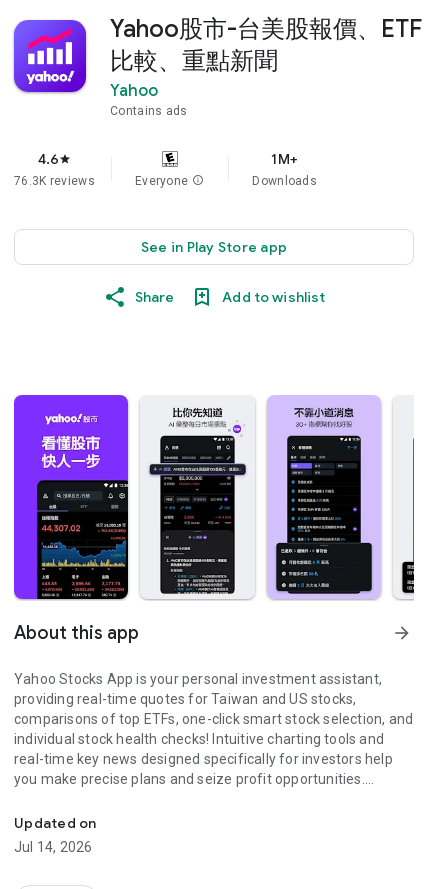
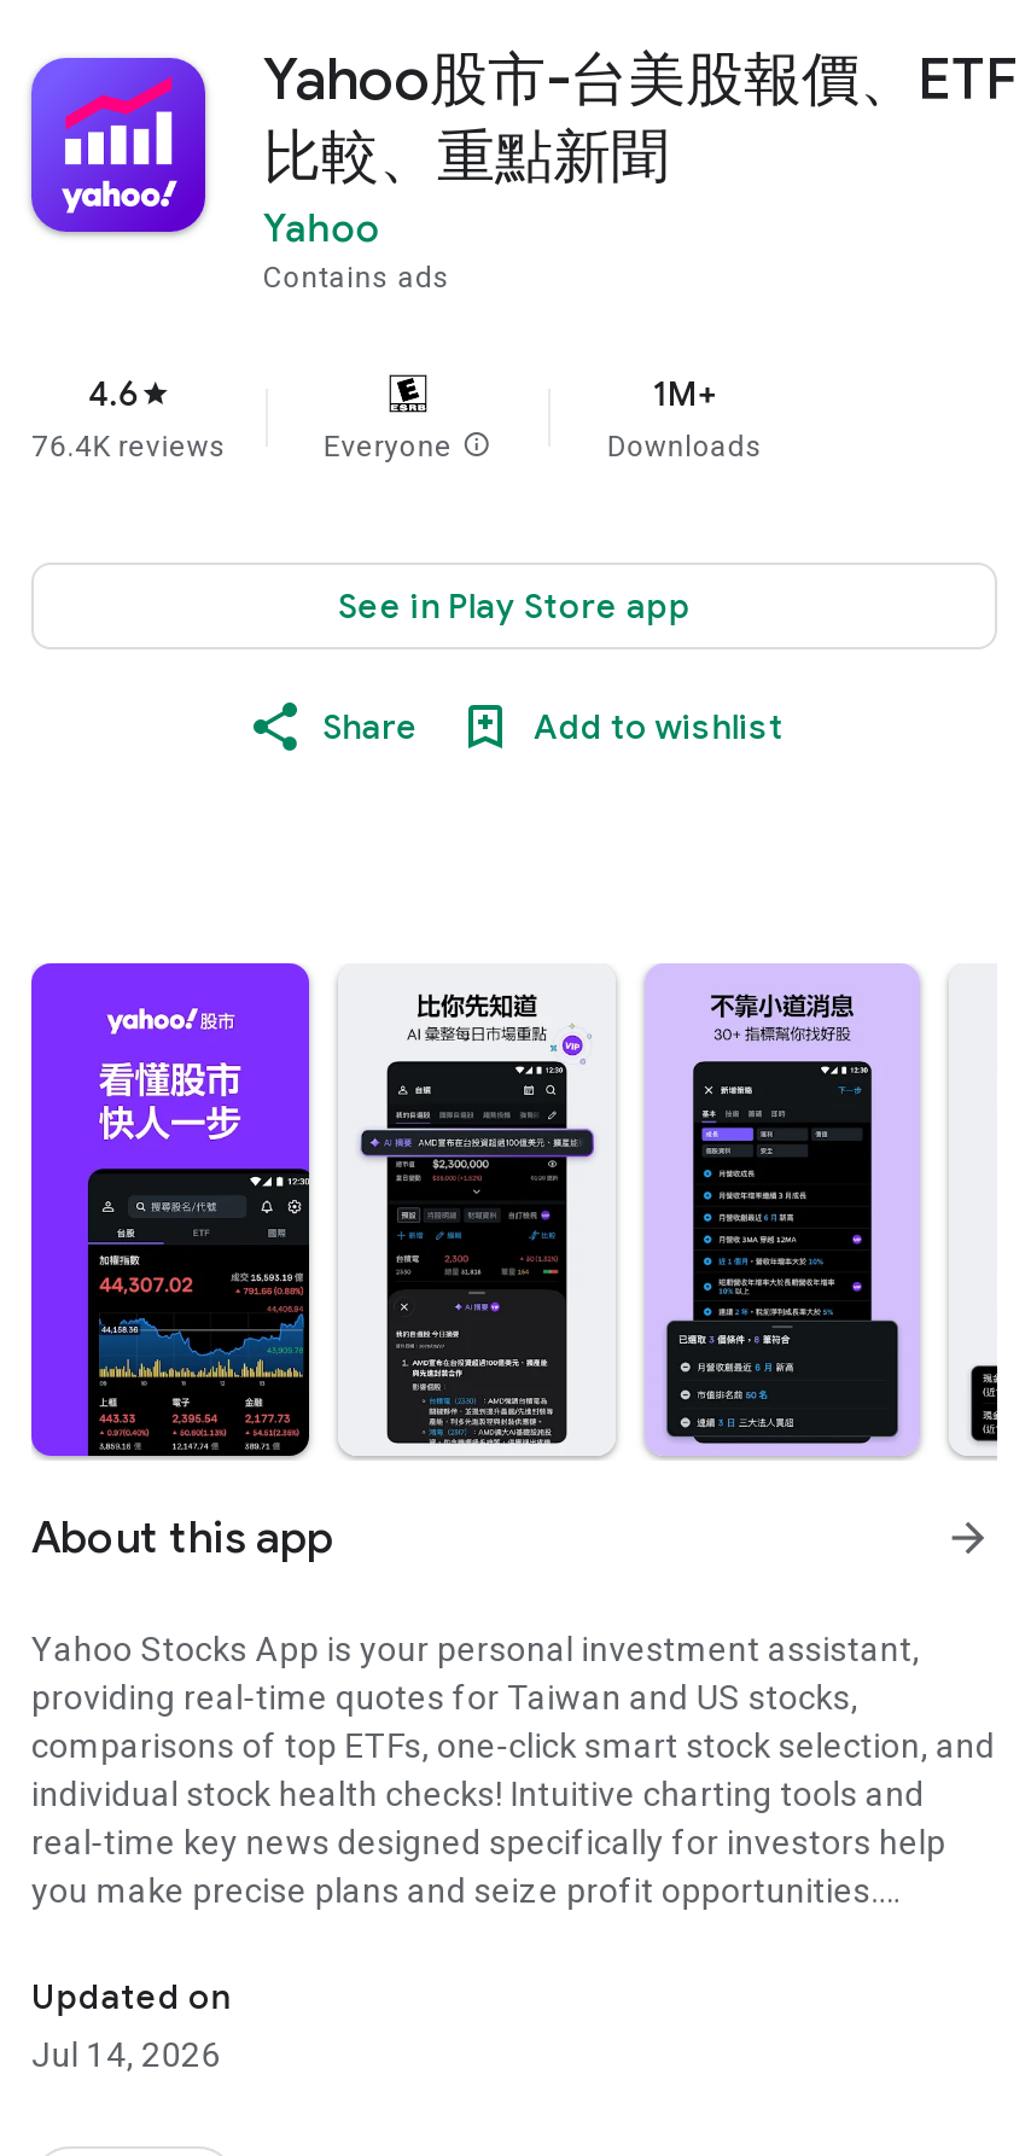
[14,174,95,188] 76.3K reviews -> [31,430,227,464] 76.4K reviews

